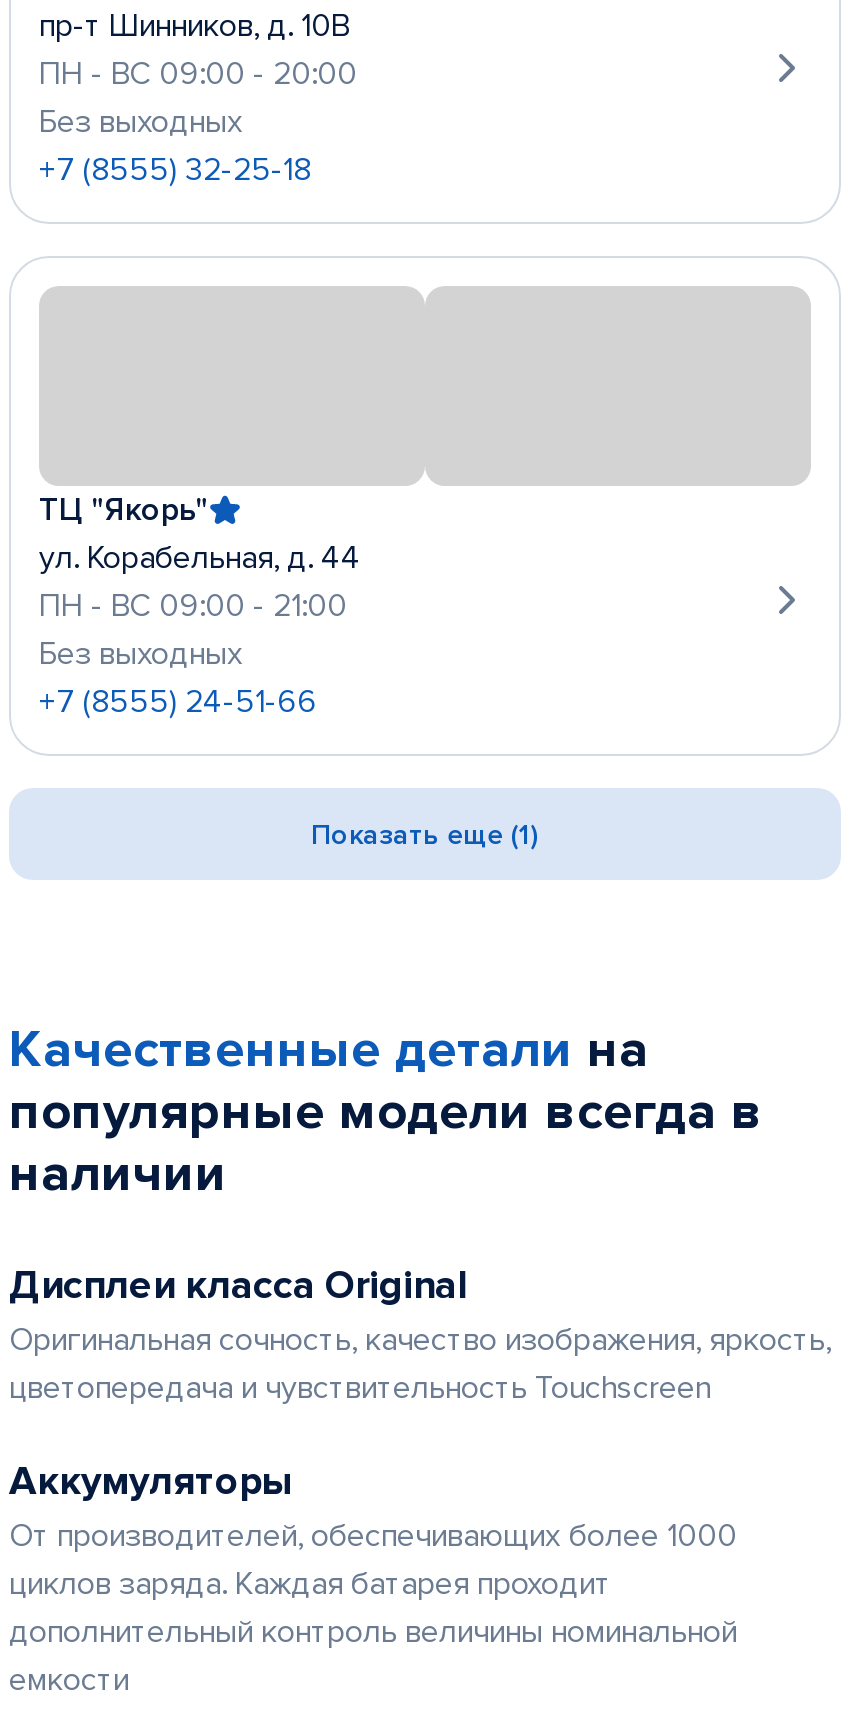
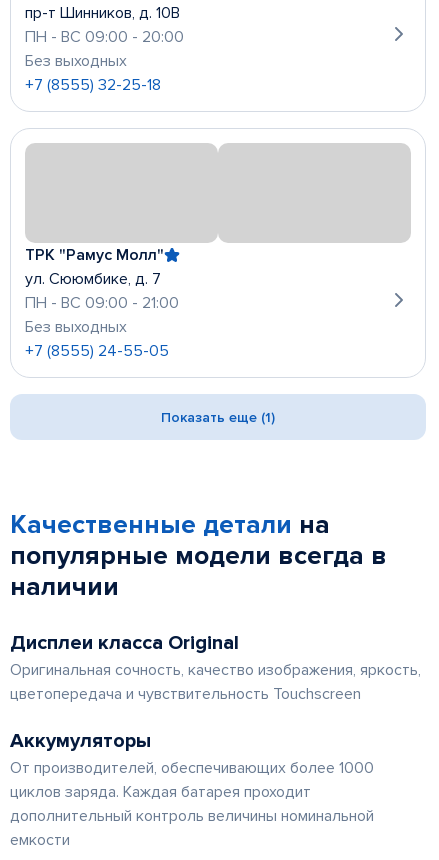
[39,490,361,578] ТЦ "Якорь" | ул. Корабельная, д. 44 -> [25,245,164,289] ТРК "Рамус Молл" | ул. Сююмбике, д. 7
[39,682,317,722] +7 (8555) 24-51-66 -> [25,341,169,361] +7 (8555) 24-55-05

